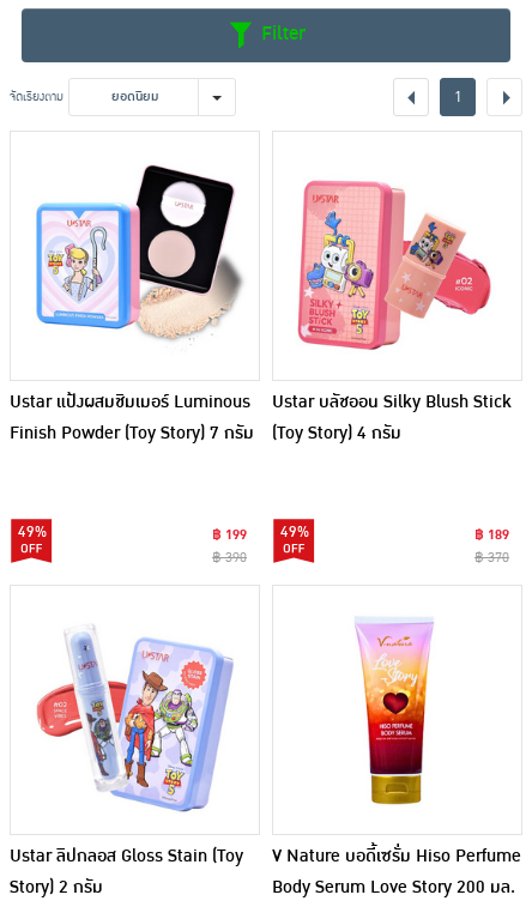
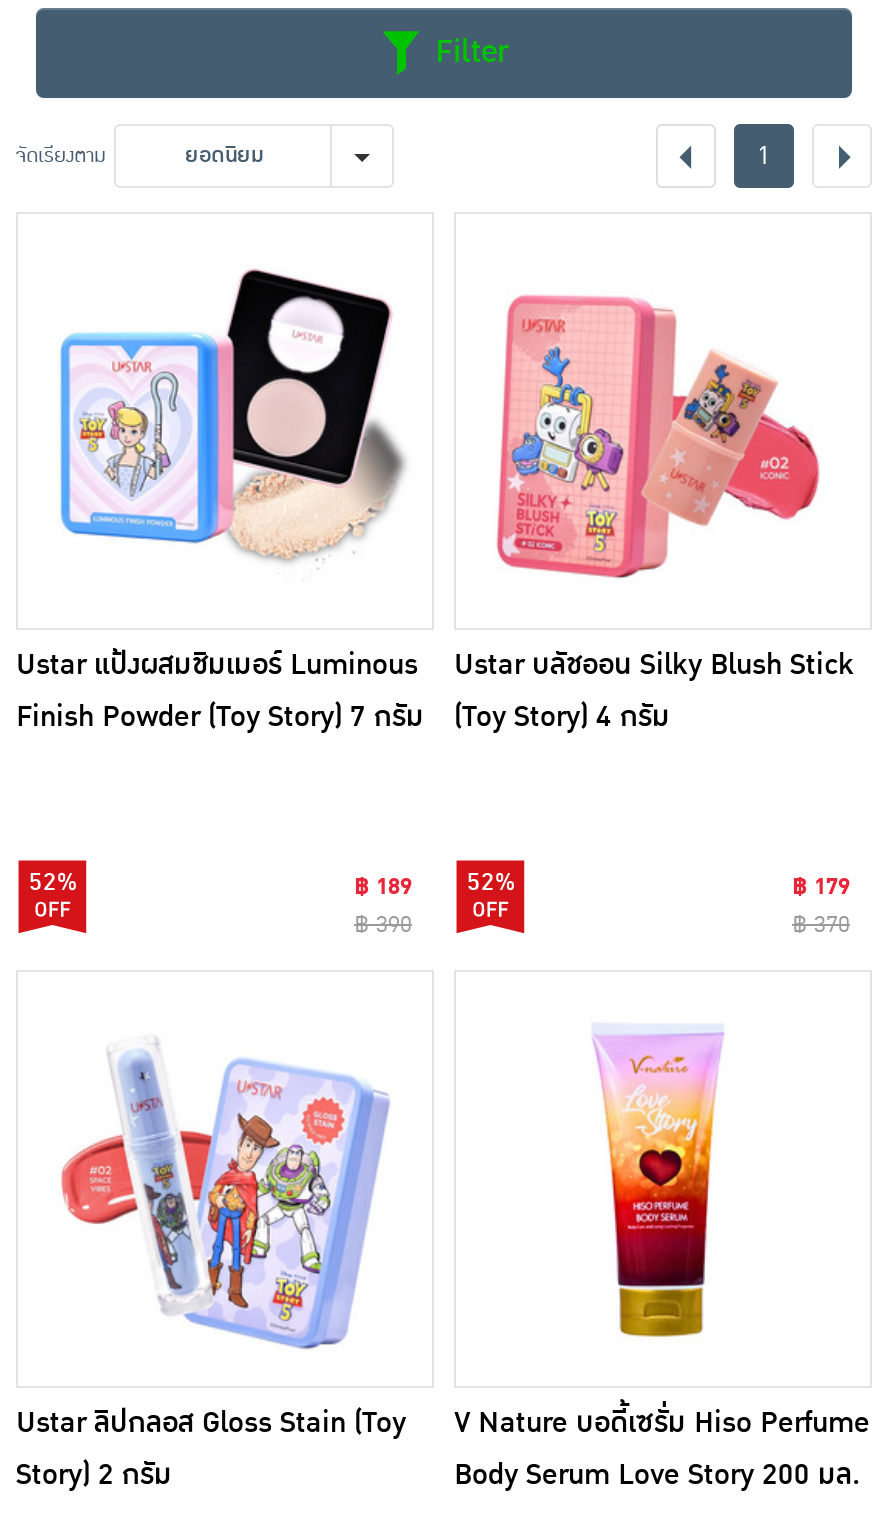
[17,521,47,542] 49% -> [29,864,79,900] 52%
[212,524,247,545] ฿ 199 -> [354,870,412,904] ฿ 189
[280,521,310,542] 49% -> [467,864,517,900] 52%
[474,524,509,545] ฿ 189 -> [792,870,850,904] ฿ 179

